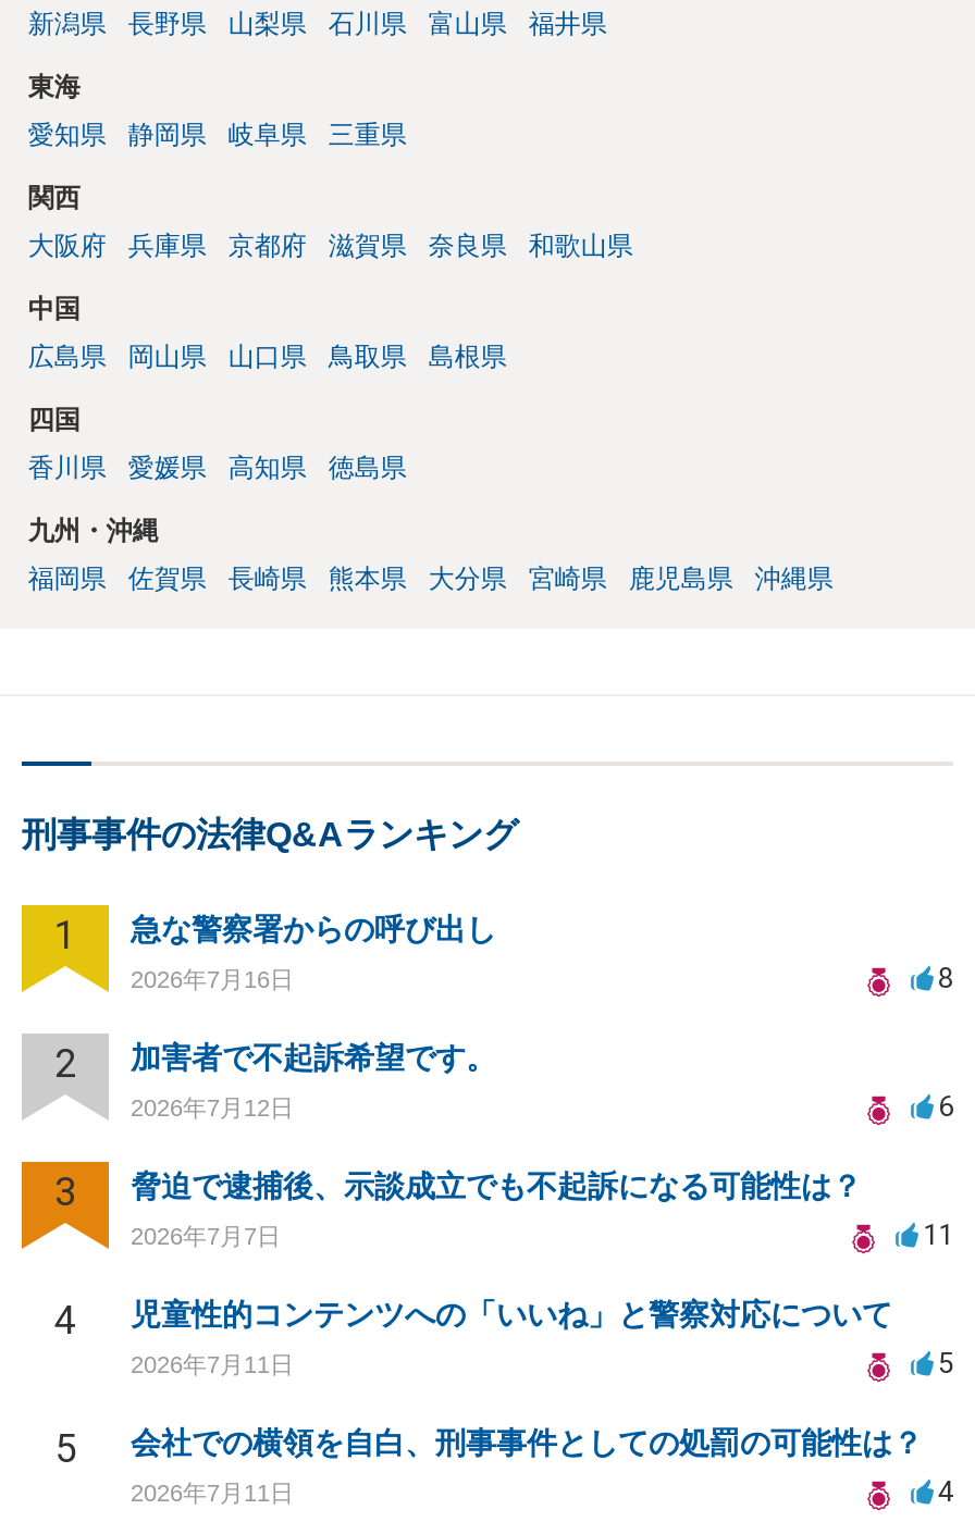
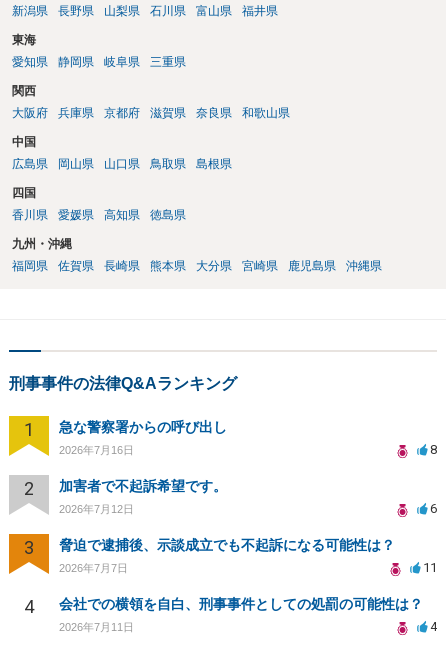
[54,1297,953,1471] 児童性的コンテンツへの「いいね」と警察対応について | 2026年7月11日 | 5 | 5 -> none

